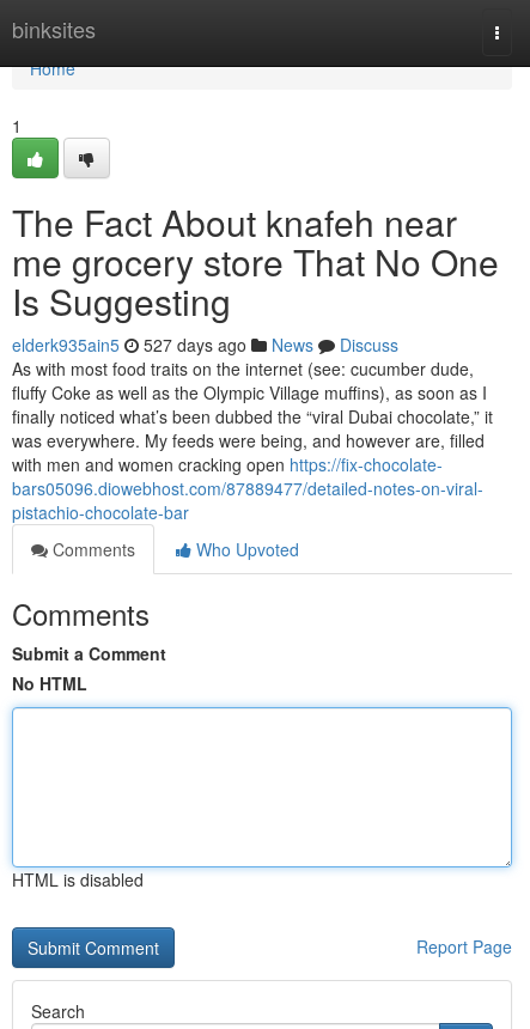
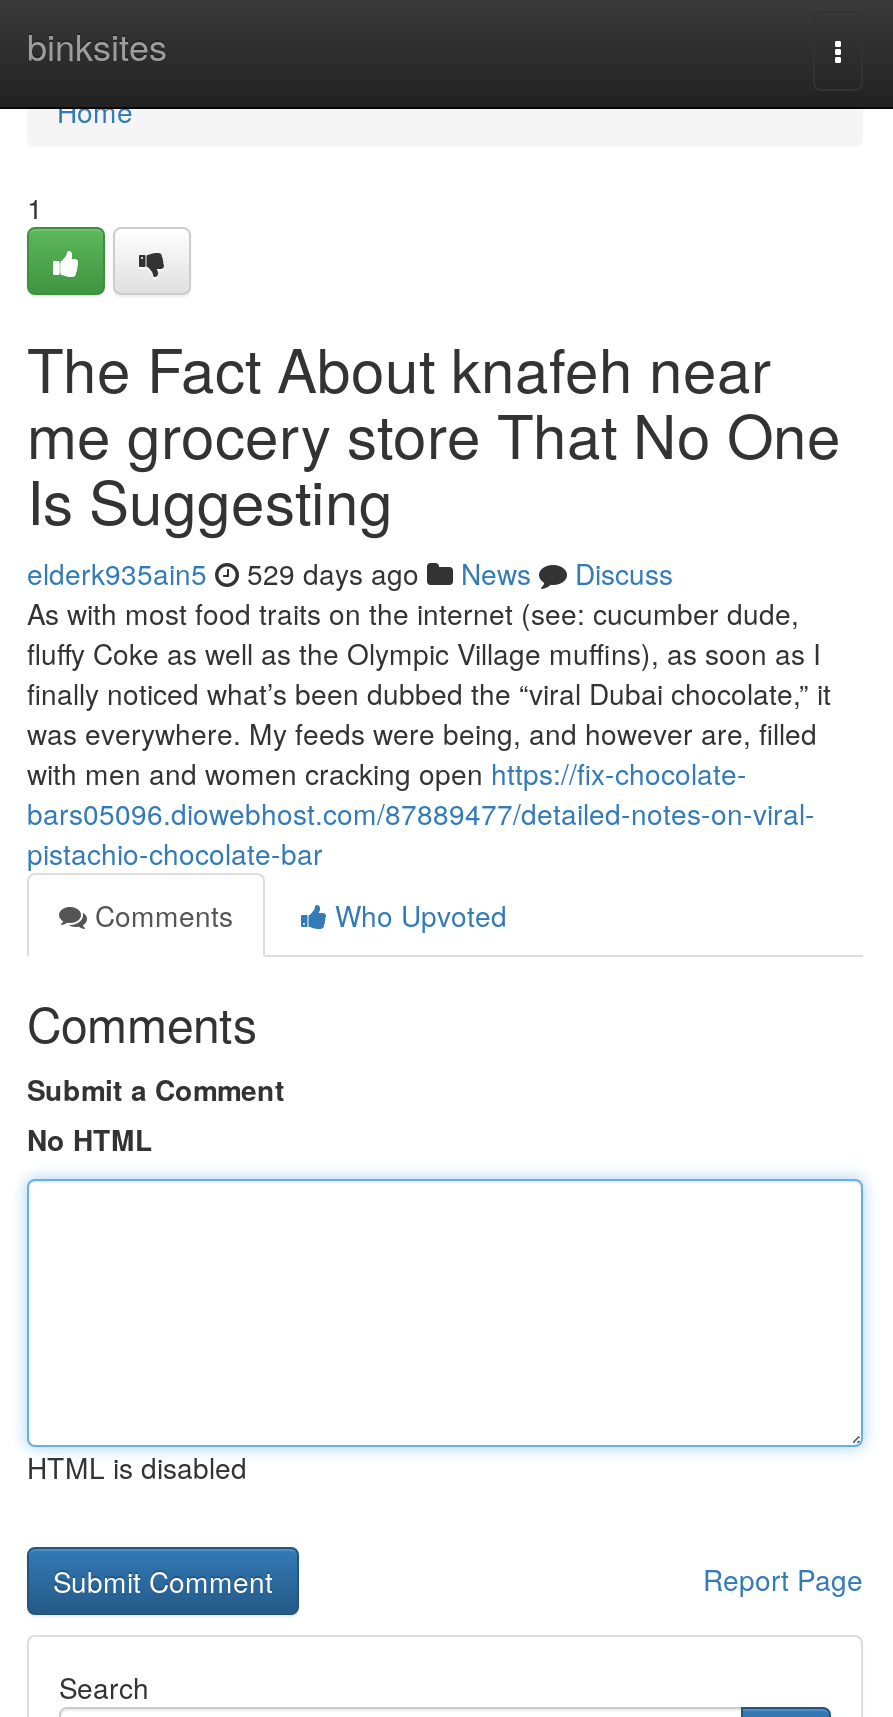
[12,333,398,357] elderk935ain5 527 days ago News Discuss -> [27,553,673,593] elderk935ain5 529 days ago News Discuss

